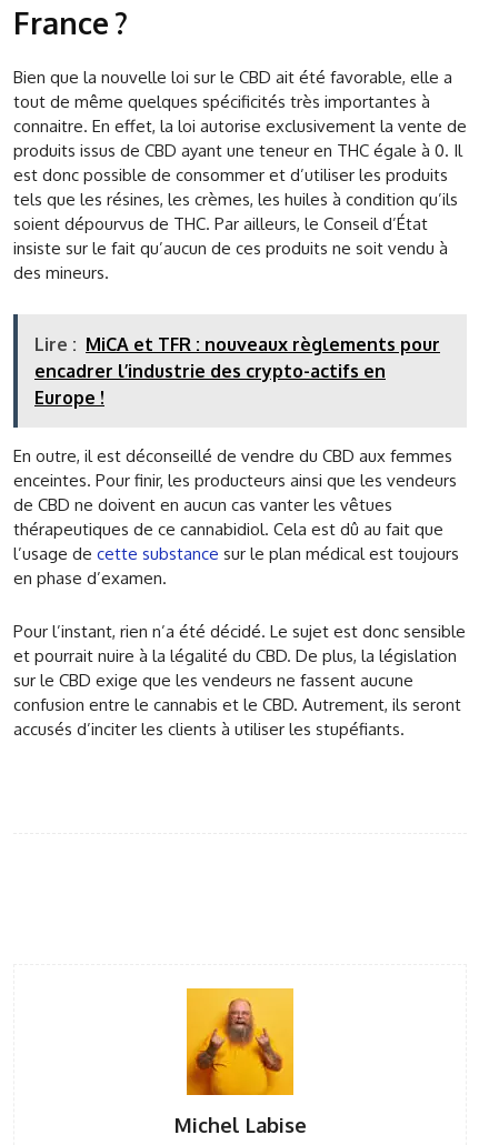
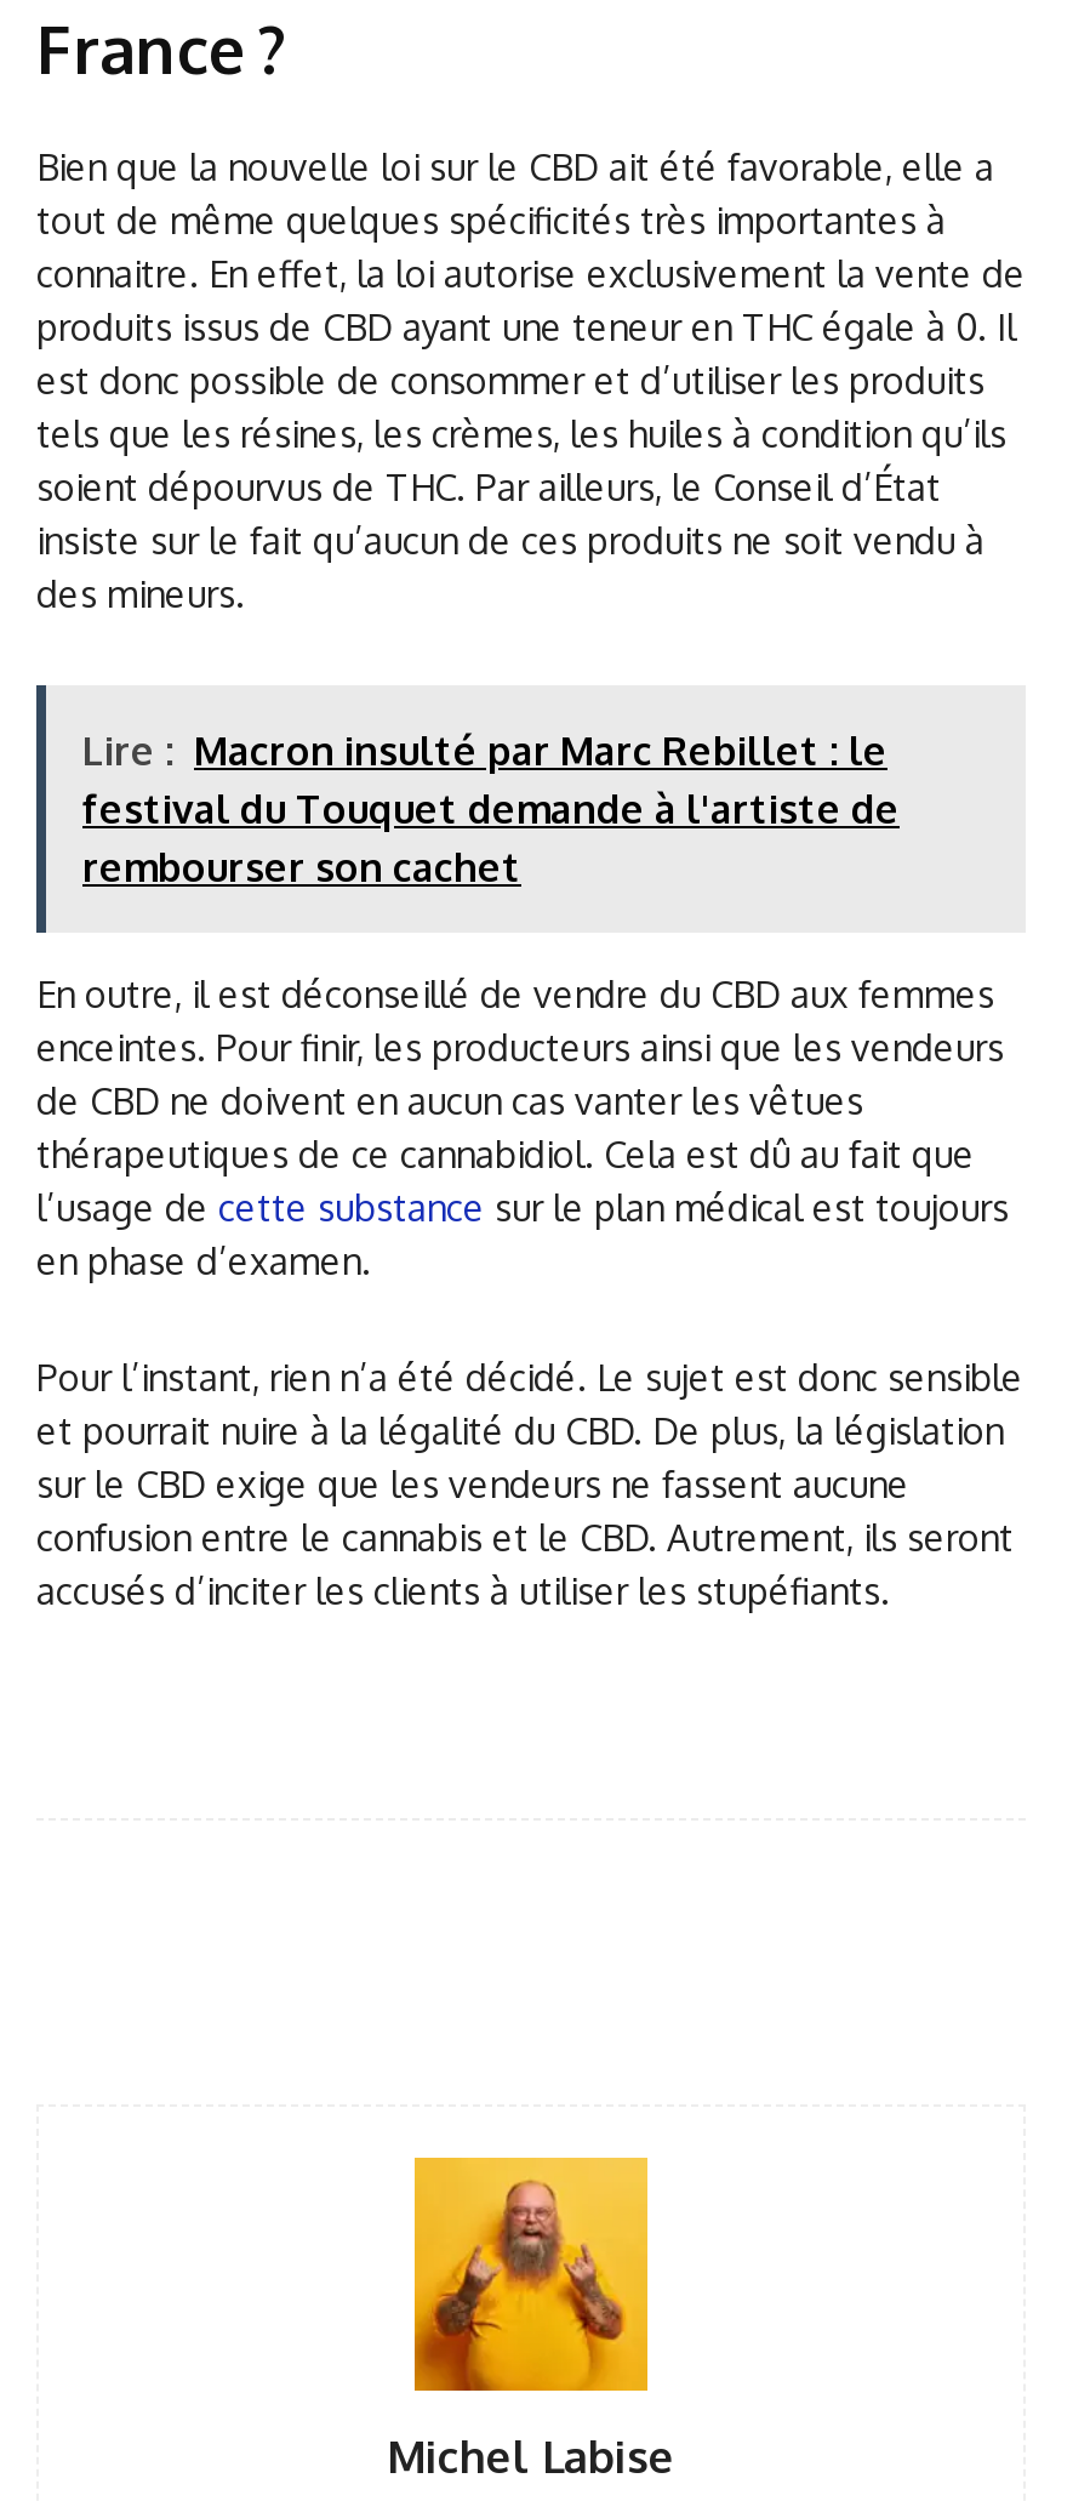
[34,333,440,409] Lire : MiCA et TFR : nouveaux règlements pour | encadrer l’industrie des crypto-actifs en | Europe ! -> [82,727,900,892] Lire : Macron insulté par Marc Rebillet : le | festival du Touquet demande à l'artiste de | rembourser son cachet

